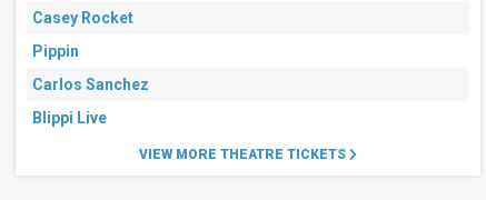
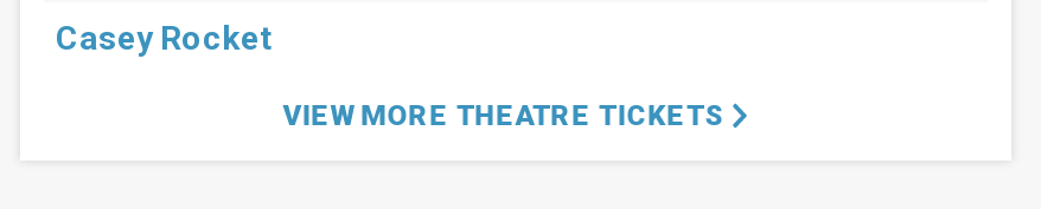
[32,42,149,127] Pippin | Carlos Sanchez | Blippi Live -> none

